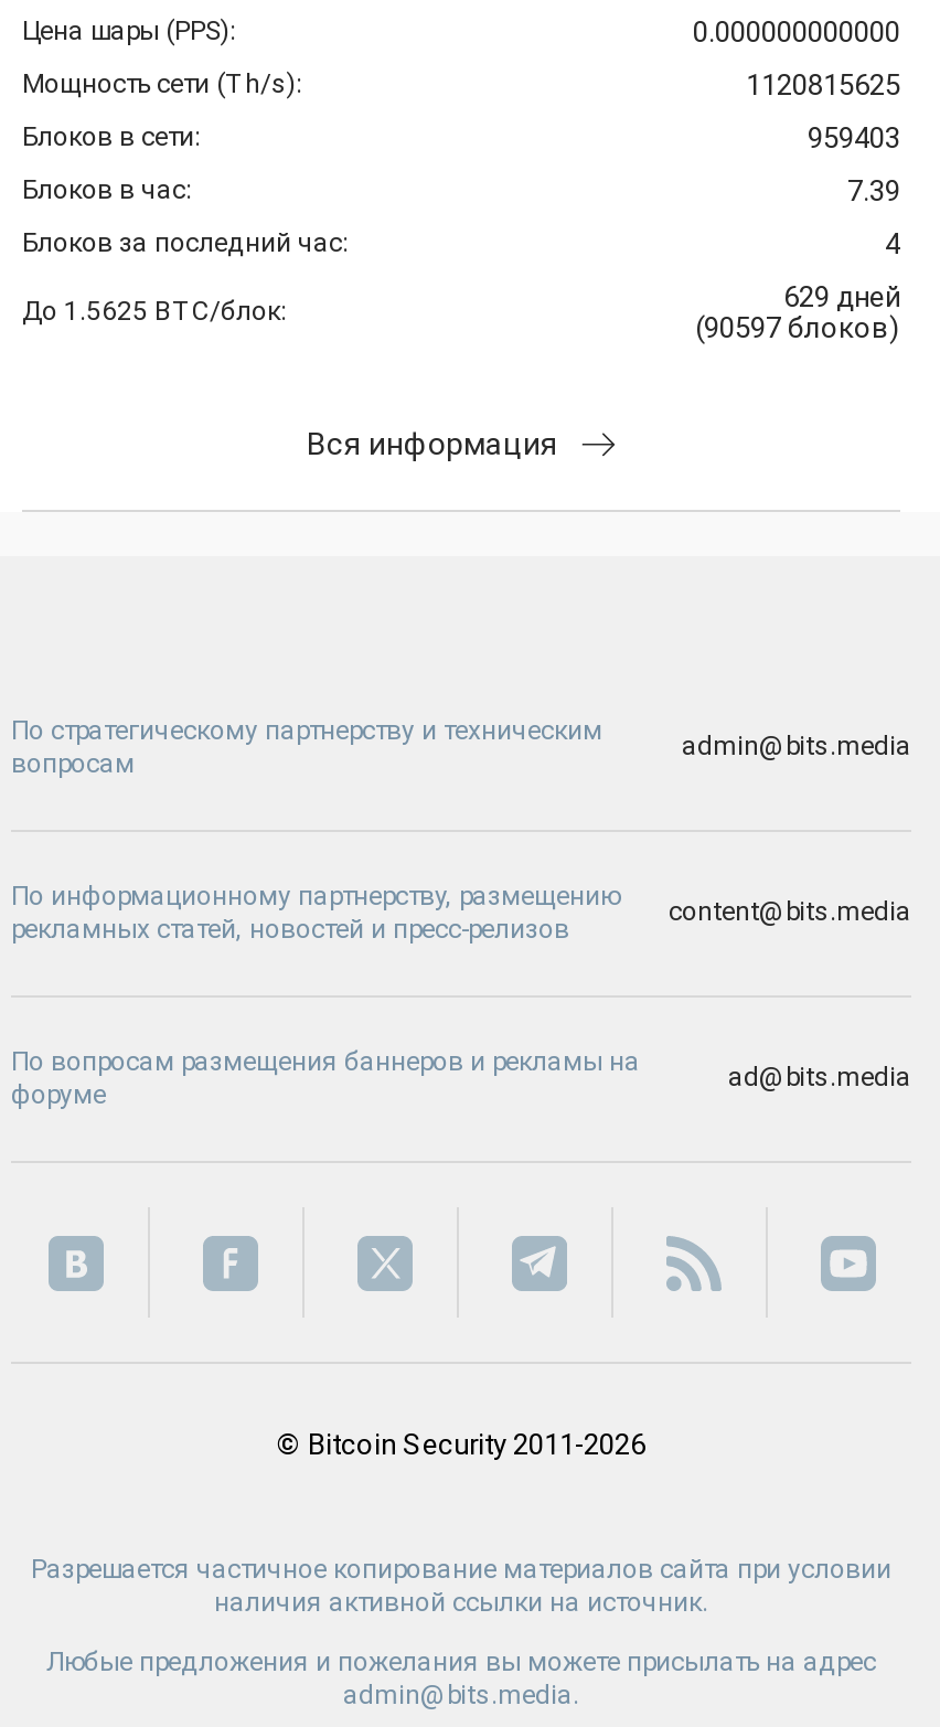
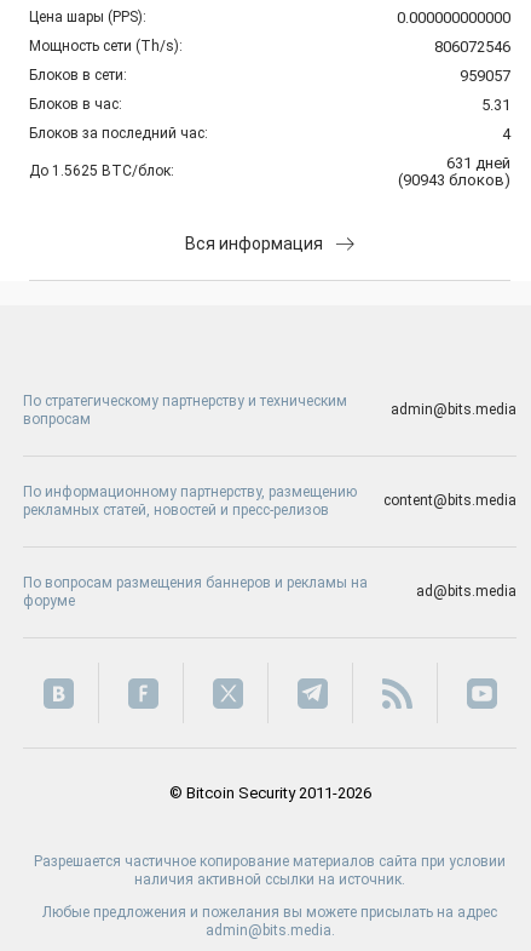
[746,68,900,102] 1120815625 -> [434,38,510,56] 806072546
[808,121,900,154] 959403 -> [460,67,510,85] 959057
[847,174,900,207] 7.39 -> [481,96,510,114] 5.31
[783,280,900,313] 629 дней -> [446,154,510,172] 631 дней
[695,311,900,344] (90597 блоков) -> [398,171,510,189] (90943 блоков)

